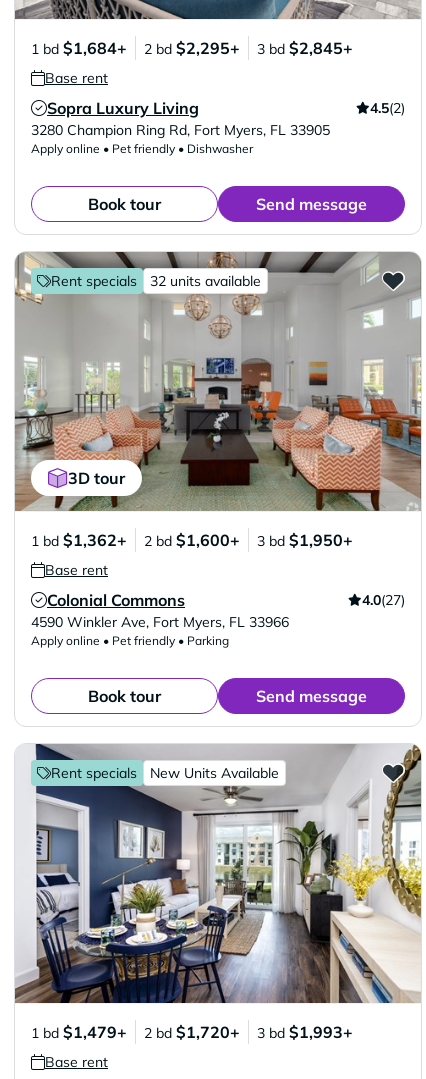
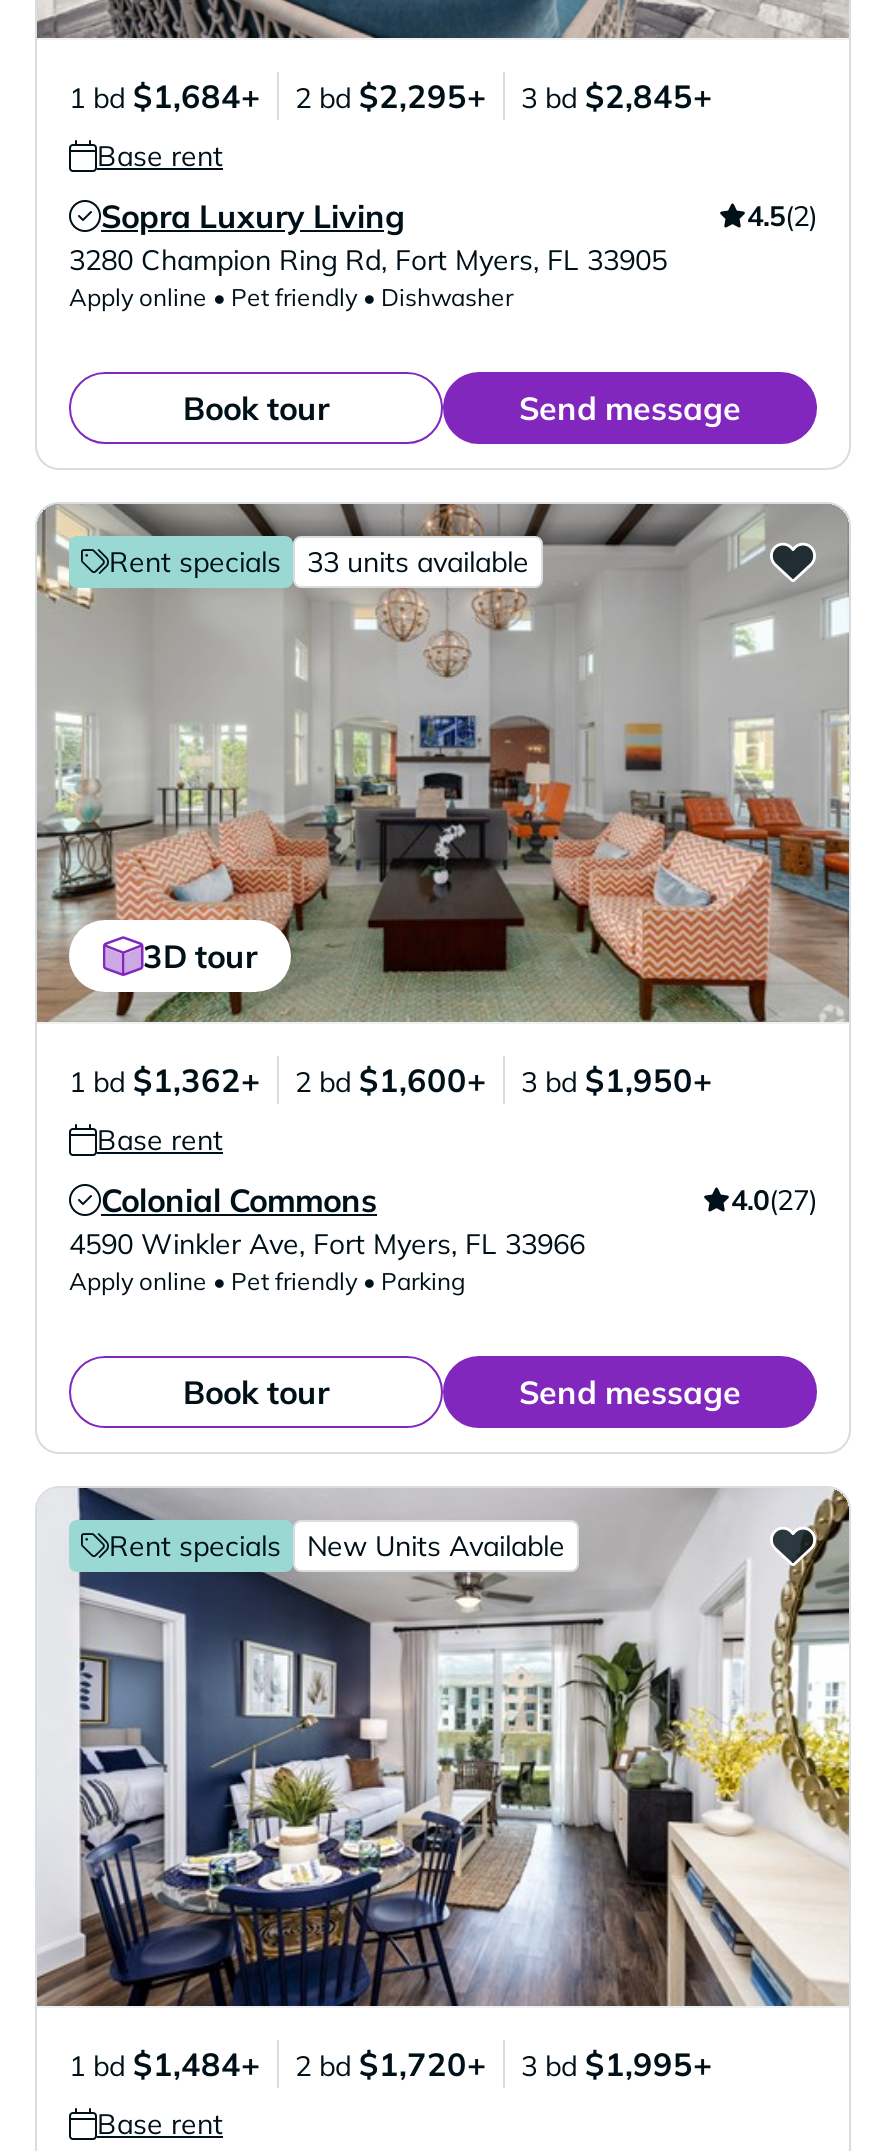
[150,272,261,290] 32 units available -> [307,544,529,580] 33 units available
[31,1022,127,1042] 1 bd $1,479+ -> [69,2044,261,2084] 1 bd $1,484+
[257,1022,353,1042] 3 bd $1,993+ -> [521,2044,713,2084] 3 bd $1,995+

